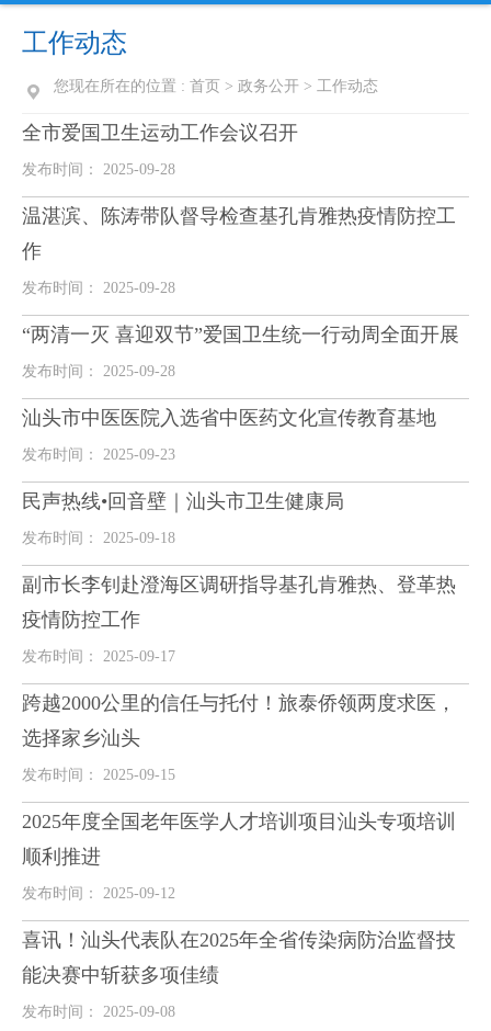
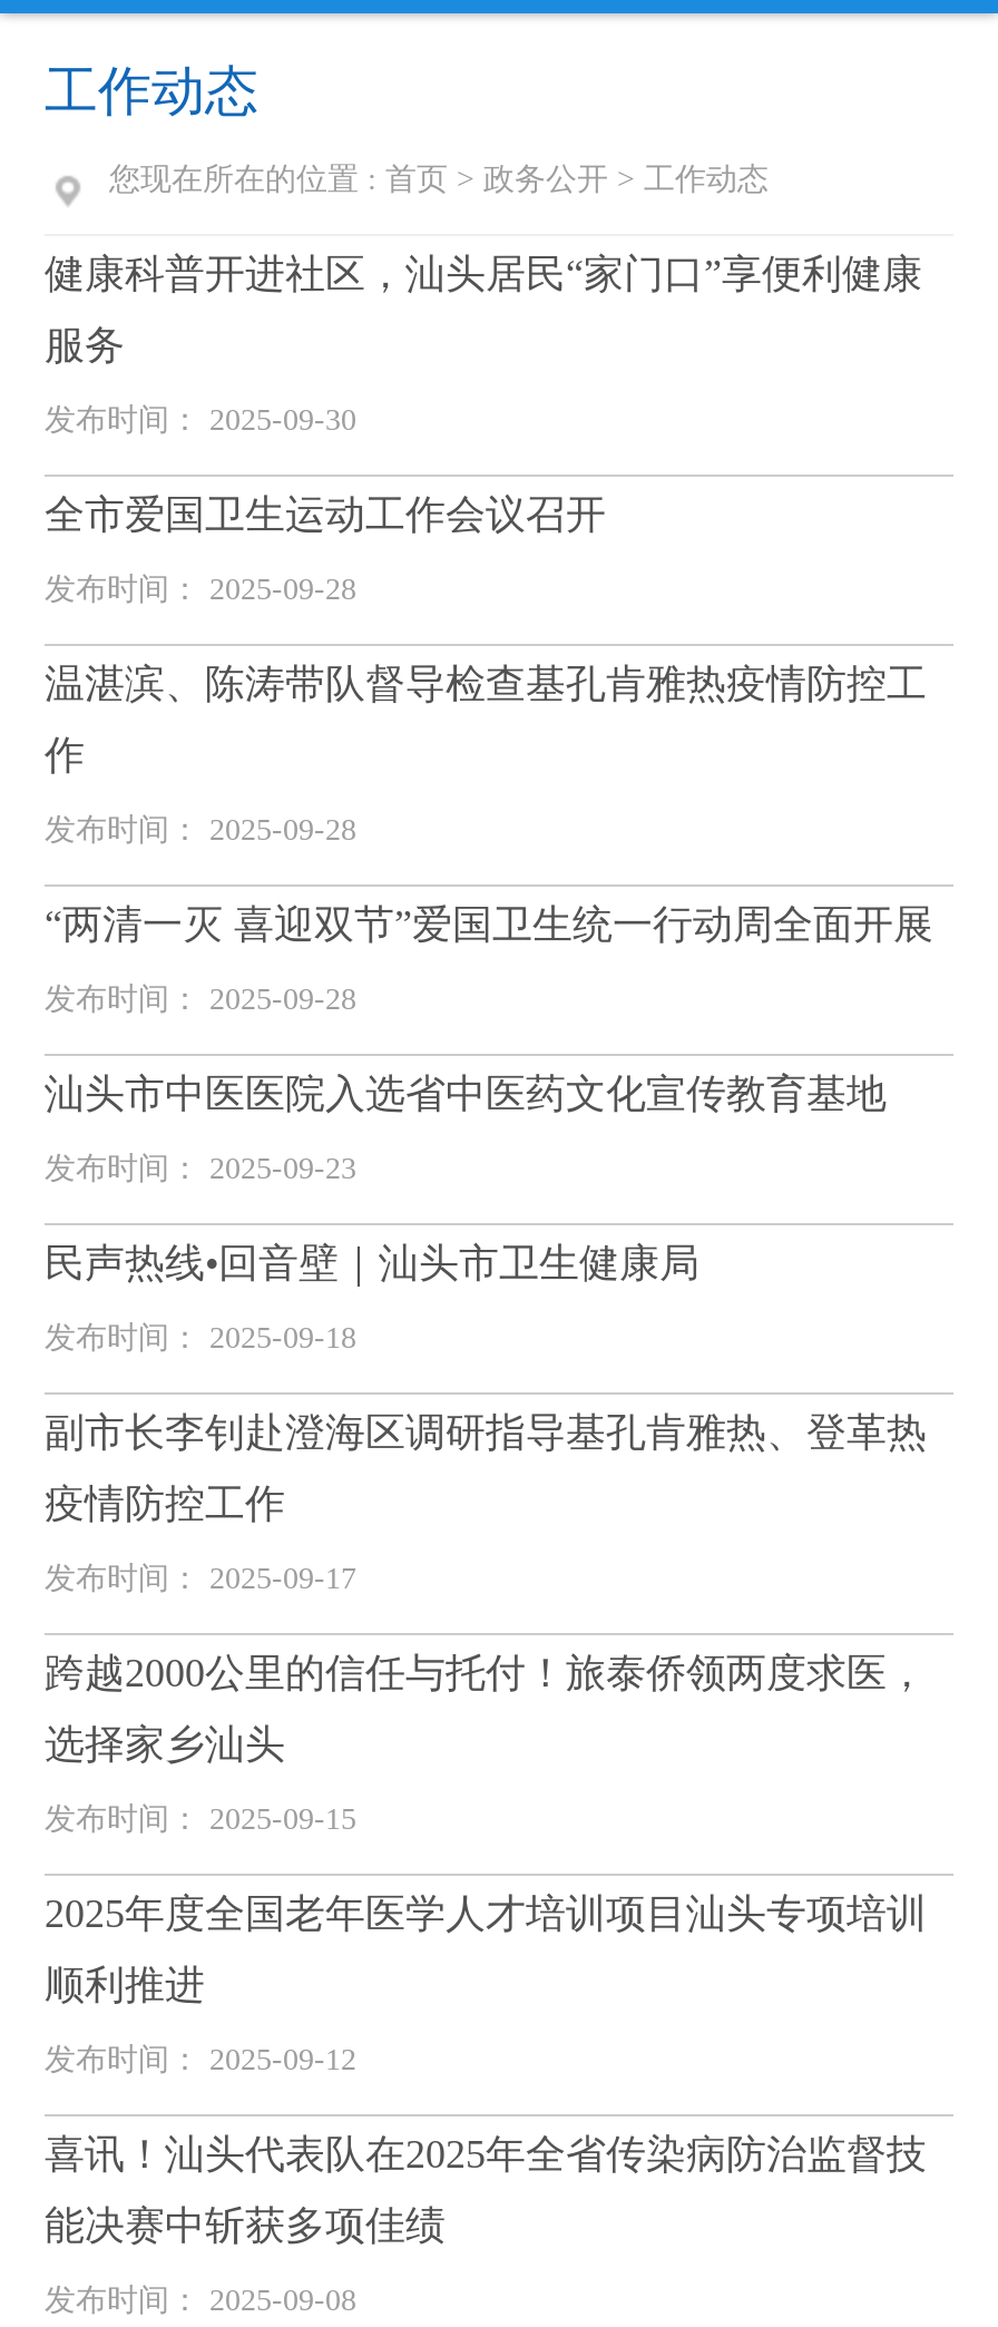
none -> [45,252,922,437] 健康科普开进社区，汕头居民“家门口”享便利健康 | 服务 | 发布时间： 2025-09-30

